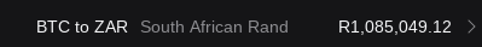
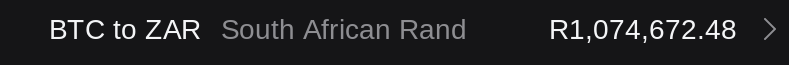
[338,17,452,36] R1,085,049.12 -> [549,13,737,45] R1,074,672.48

